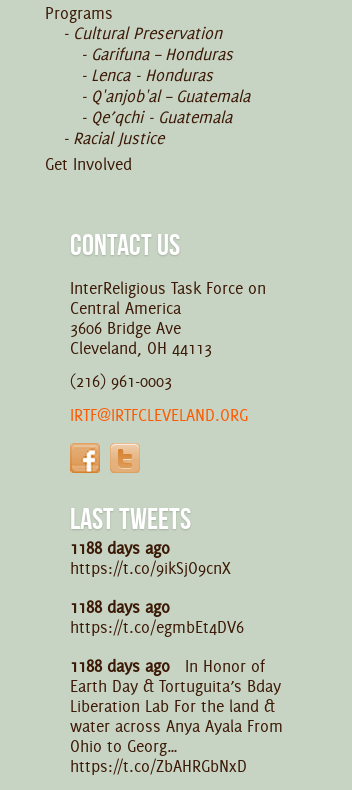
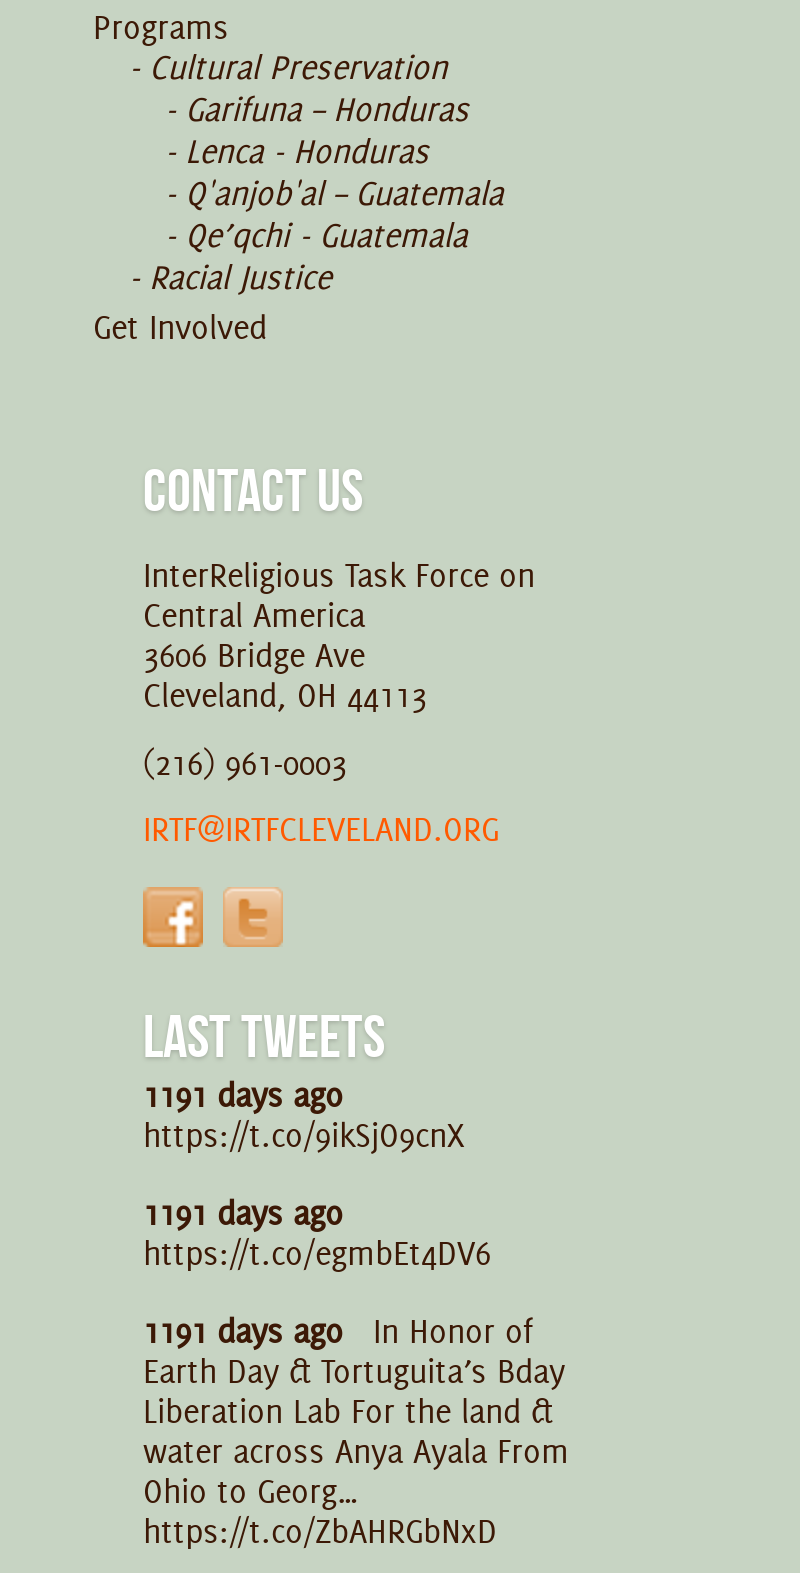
[70,538,170,558] 1188 days ago -> [143,1075,343,1115] 1191 days ago
[70,597,170,617] 1188 days ago -> [143,1193,343,1233] 1191 days ago
[70,656,265,676] 1188 days ago In Honor of -> [143,1311,533,1351] 1191 days ago In Honor of

